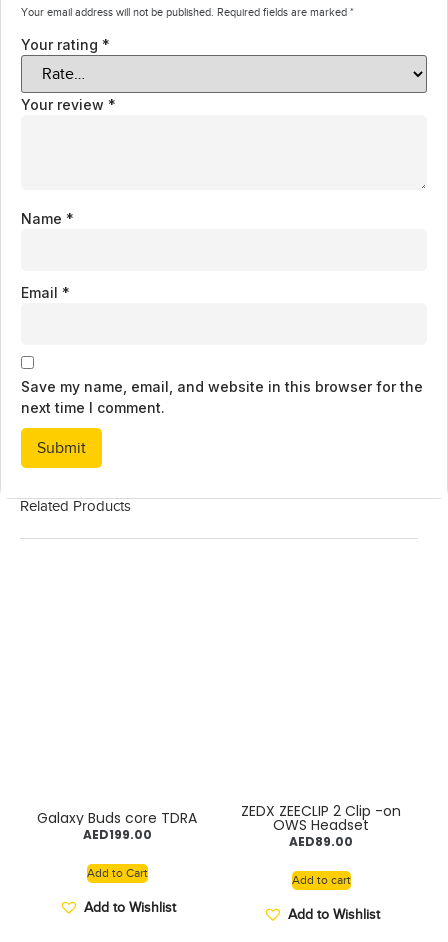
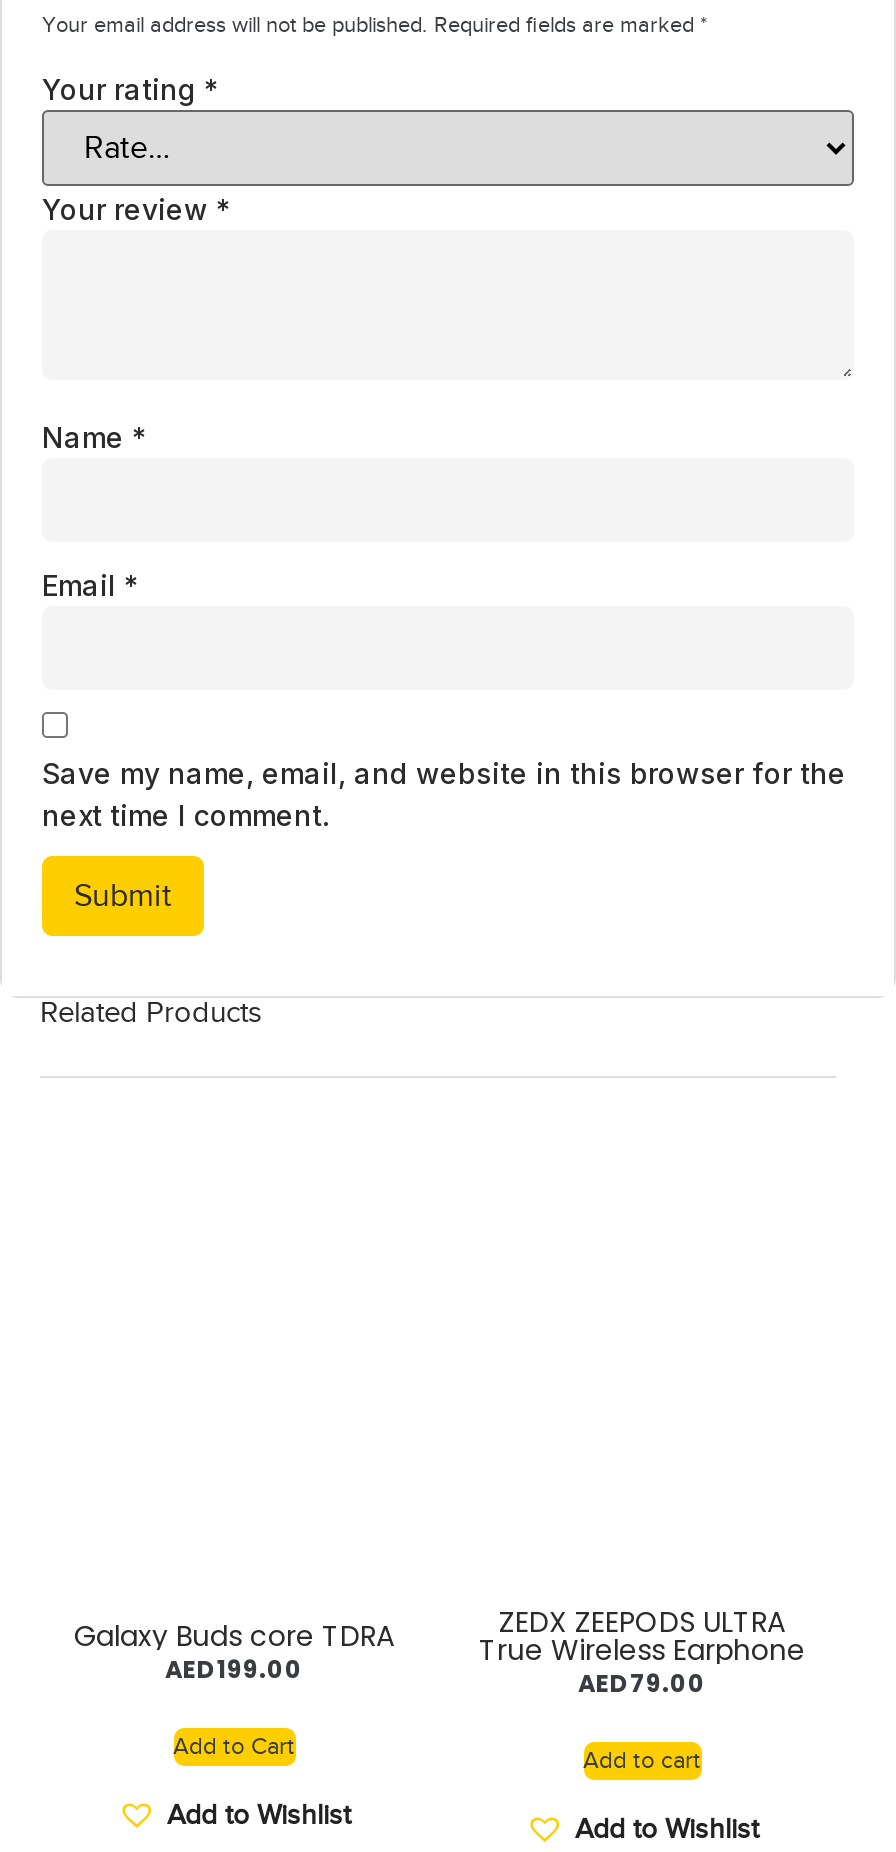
[241,801,401,850] ZEDX ZEECLIP 2 Clip -on | OWS Headset | AED89.00 -> [479,1601,805,1699] ZEDX ZEEPODS ULTRA | True Wireless Earphone | AED79.00

